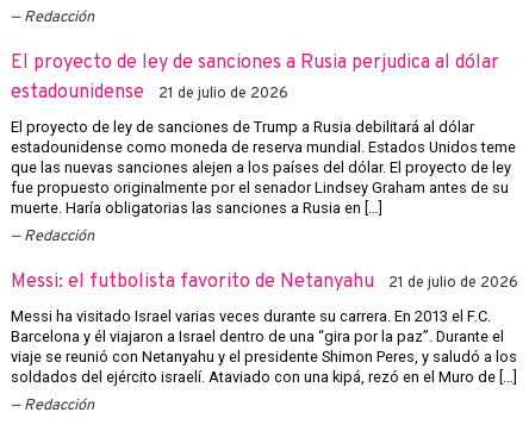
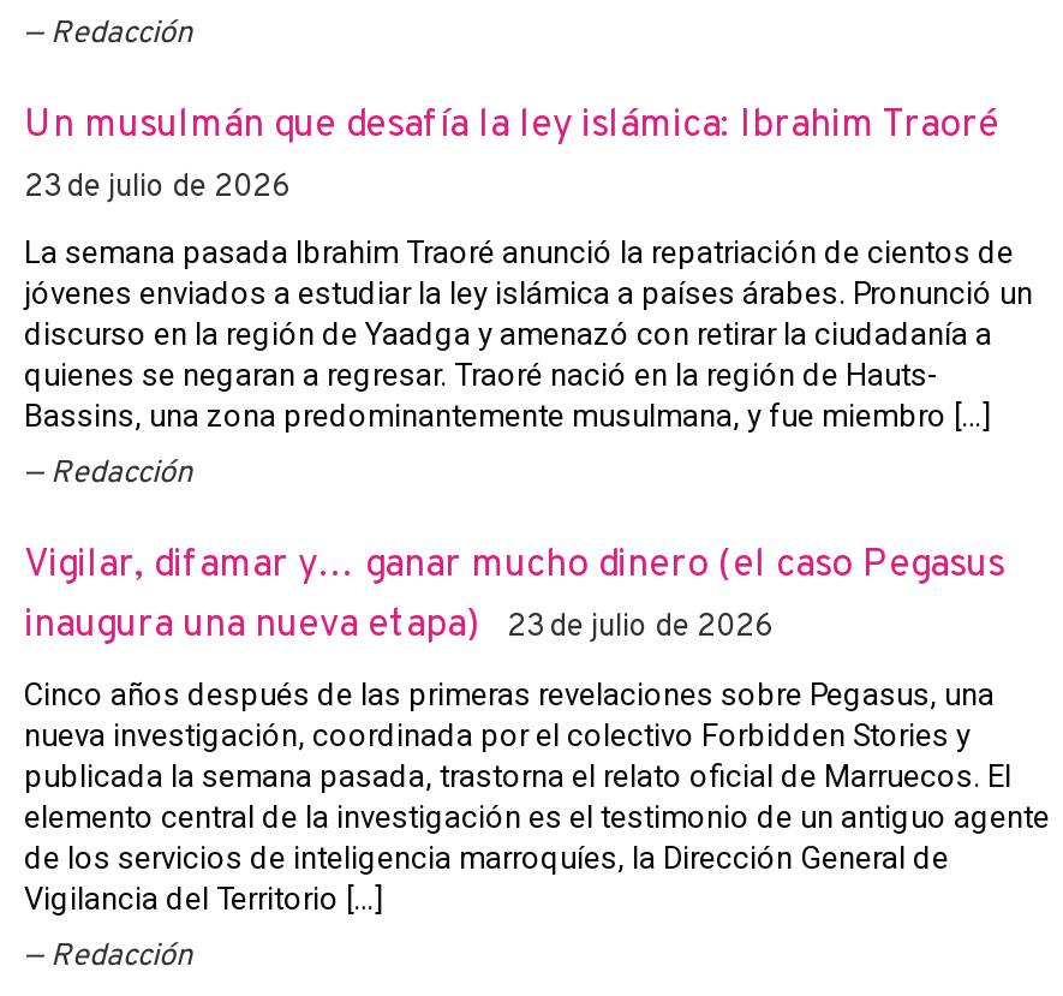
[11,52,499,105] El proyecto de ley de sanciones a Rusia perjudica al dólar | estadounidense | 21 de julio de 2026 -> [24,101,999,207] Un musulmán que desafía la ley islámica: Ibrahim Traoré | 23 de julio de 2026
[11,118,516,217] El proyecto de ley de sanciones de Trump a Rusia debilitará al dólar | estadounidense como moneda de reserva mundial. Estados Unidos teme | que las nuevas sanciones alejen a los países del dólar. El proyecto de ley | fue propuesto originalmente por el senador Lindsey Graham antes de su | muerte. Haría obligatorias las sanciones a Rusia en […] -> [24,234,1033,433] La semana pasada Ibrahim Traoré anunció la repatriación de cientos de | jóvenes enviados a estudiar la ley islámica a países árabes. Pronunció un | discurso en la región de Yaadga y amenazó con retirar la ciudadanía a | quienes se negaran a regresar. Traoré nació en la región de Hauts- | Bassins, una zona predominantemente musulmana, y fue miembro […]
[11,271,518,294] Messi: el futbolista favorito de Netanyahu | 21 de julio de 2026 -> [24,543,1004,651] Vigilar, difamar y… ganar mucho dinero (el caso Pegasus | inaugura una nueva etapa) | 23 de julio de 2026
[11,307,517,385] Messi ha visitado Israel varias veces durante su carrera. En 2013 el F.C. | Barcelona y él viajaron a Israel dentro de una “gira por la paz”. Durante el | viaje se reunió con Netanyahu y el presidente Shimon Peres, y saludó a los | soldados del ejército israelí. Ataviado con una kipá, rezó en el Muro de […] -> [24,676,1050,916] Cinco años después de las primeras revelaciones sobre Pegasus, una | nueva investigación, coordinada por el colectivo Forbidden Stories y | publicada la semana pasada, trastorna el relato oficial de Marruecos. El | elemento central de la investigación es el testimonio de un antiguo agente | de los servicios de inteligencia marroquíes, la Dirección General de | Vigilancia del Territorio […]

